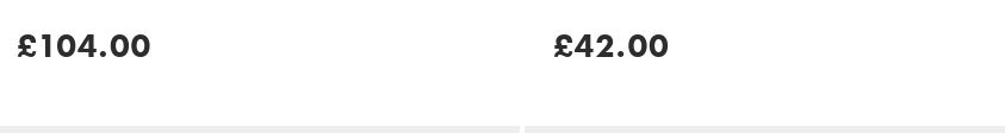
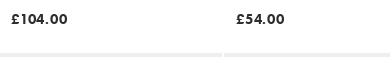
[553,23,670,65] £42.00 -> [236,9,285,27] £54.00

